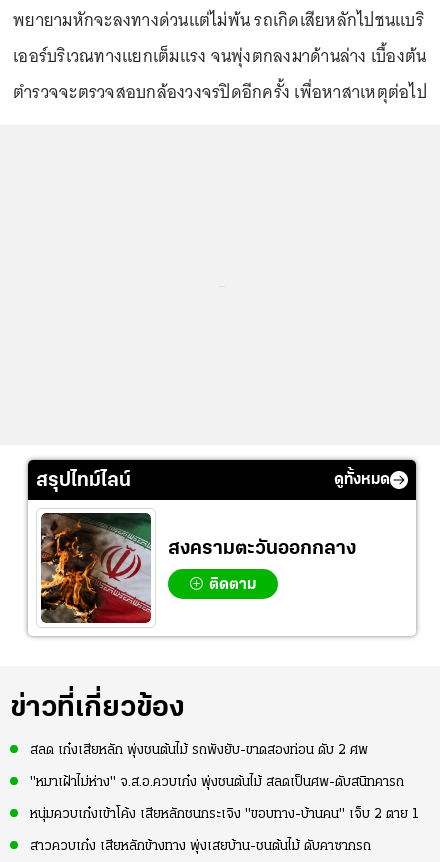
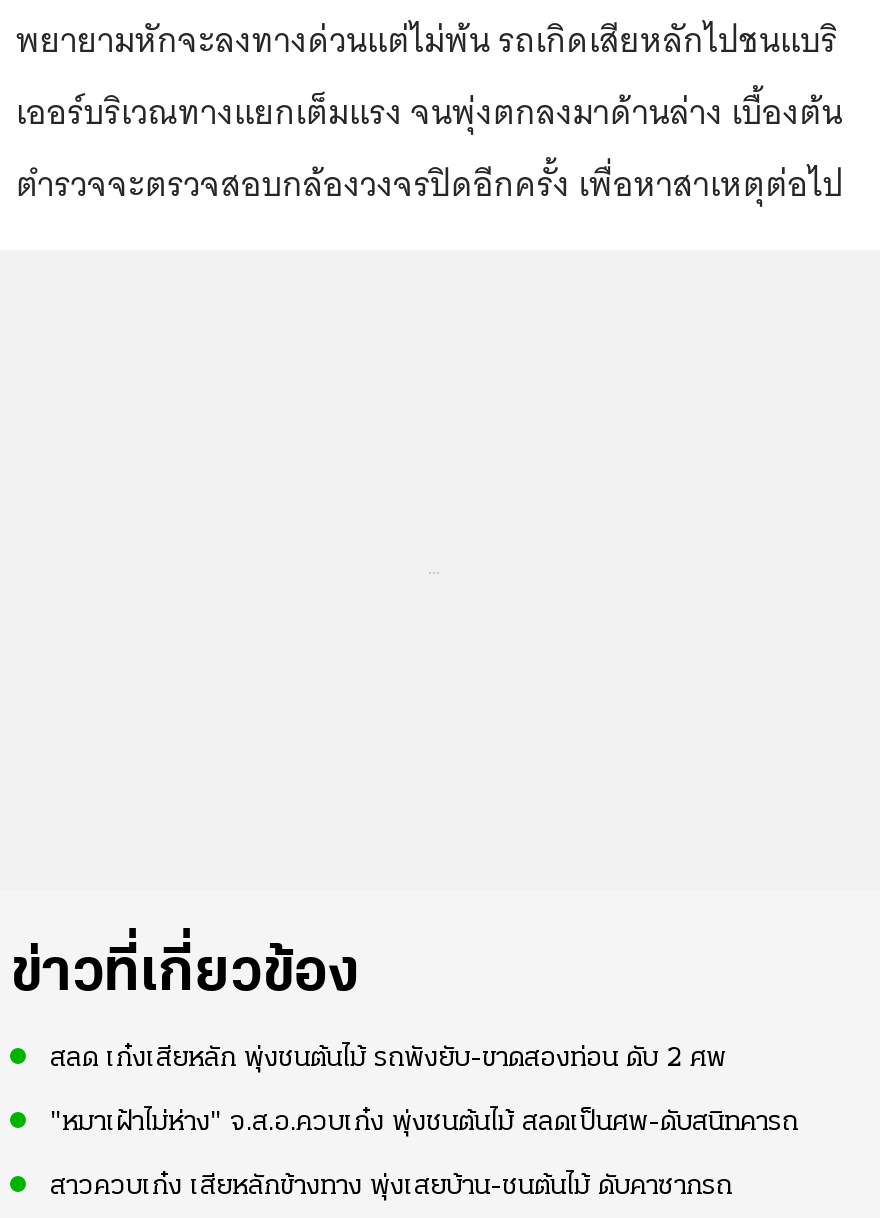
[36,471,390,491] สรุปไทม์ไลน์ | ดูทั้งหมด -> none
[40,512,356,624] [image] | สงครามตะวันออกกลาง | ติดตาม -> none
[30,807,419,822] หนุ่มควบเก๋งเข้าโค้ง เสียหลักชนกระเจิง "ขอบทาง-บ้านคน" เจ็บ 2 ตาย 1 -> none

